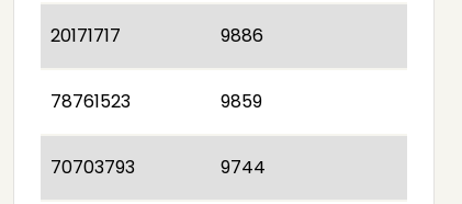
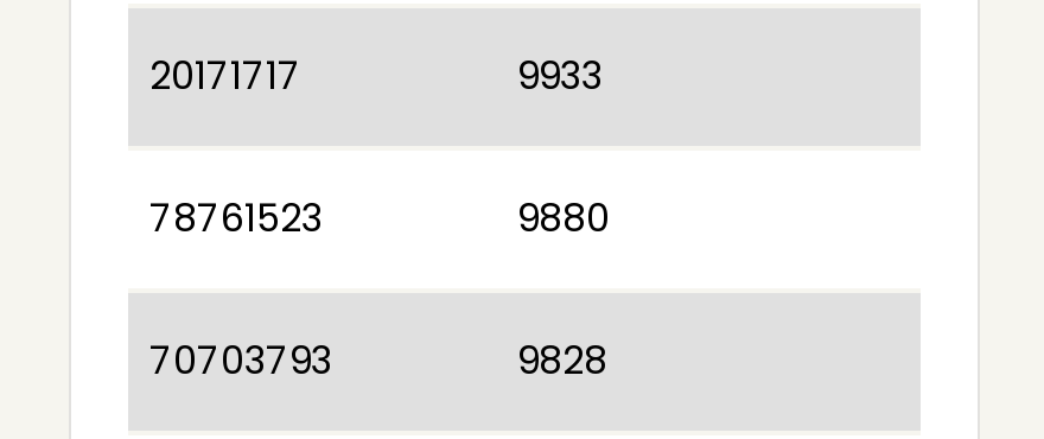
[221,23,263,48] 9886 -> [517,49,603,103] 9933
[221,89,262,114] 9859 -> [517,191,610,246] 9880
[221,155,266,180] 9744 -> [517,333,607,388] 9828

